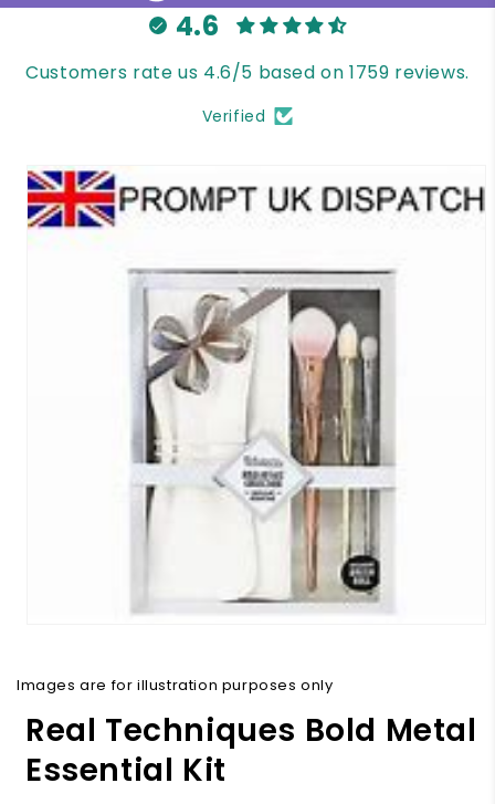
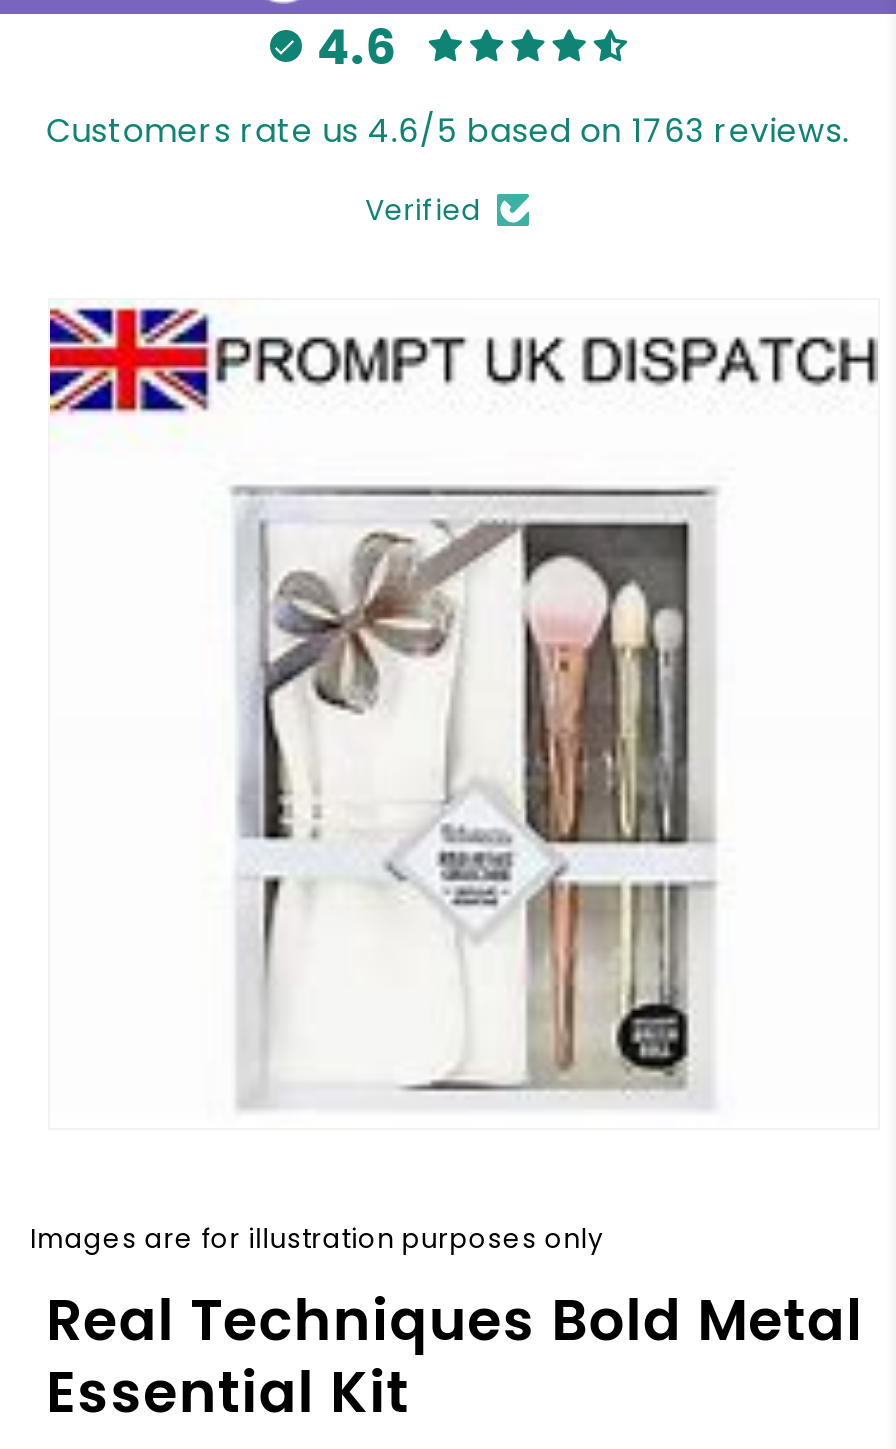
[26,60,469,85] Customers rate us 4.6/5 based on 1759 reviews. -> [46,108,850,154] Customers rate us 4.6/5 based on 1763 reviews.

